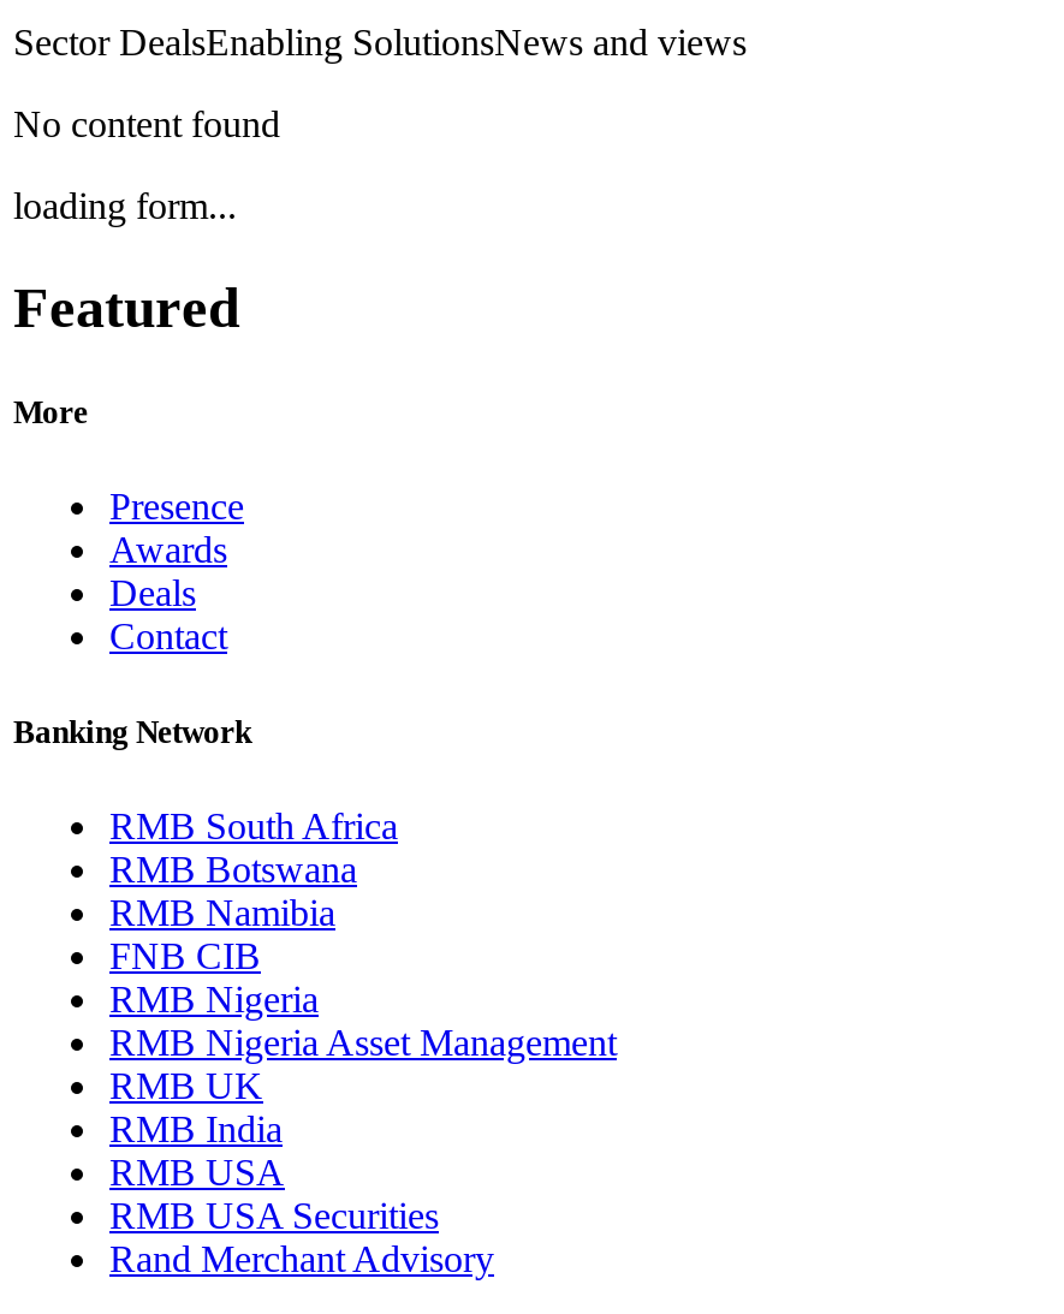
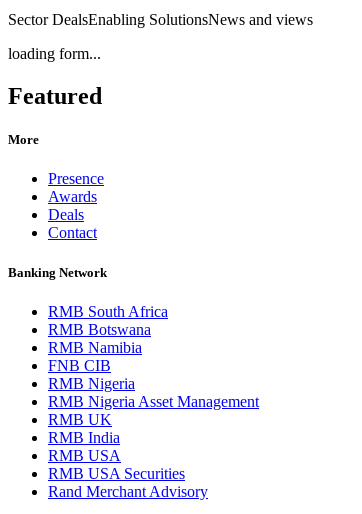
[13,104,280,145] No content found -> none

